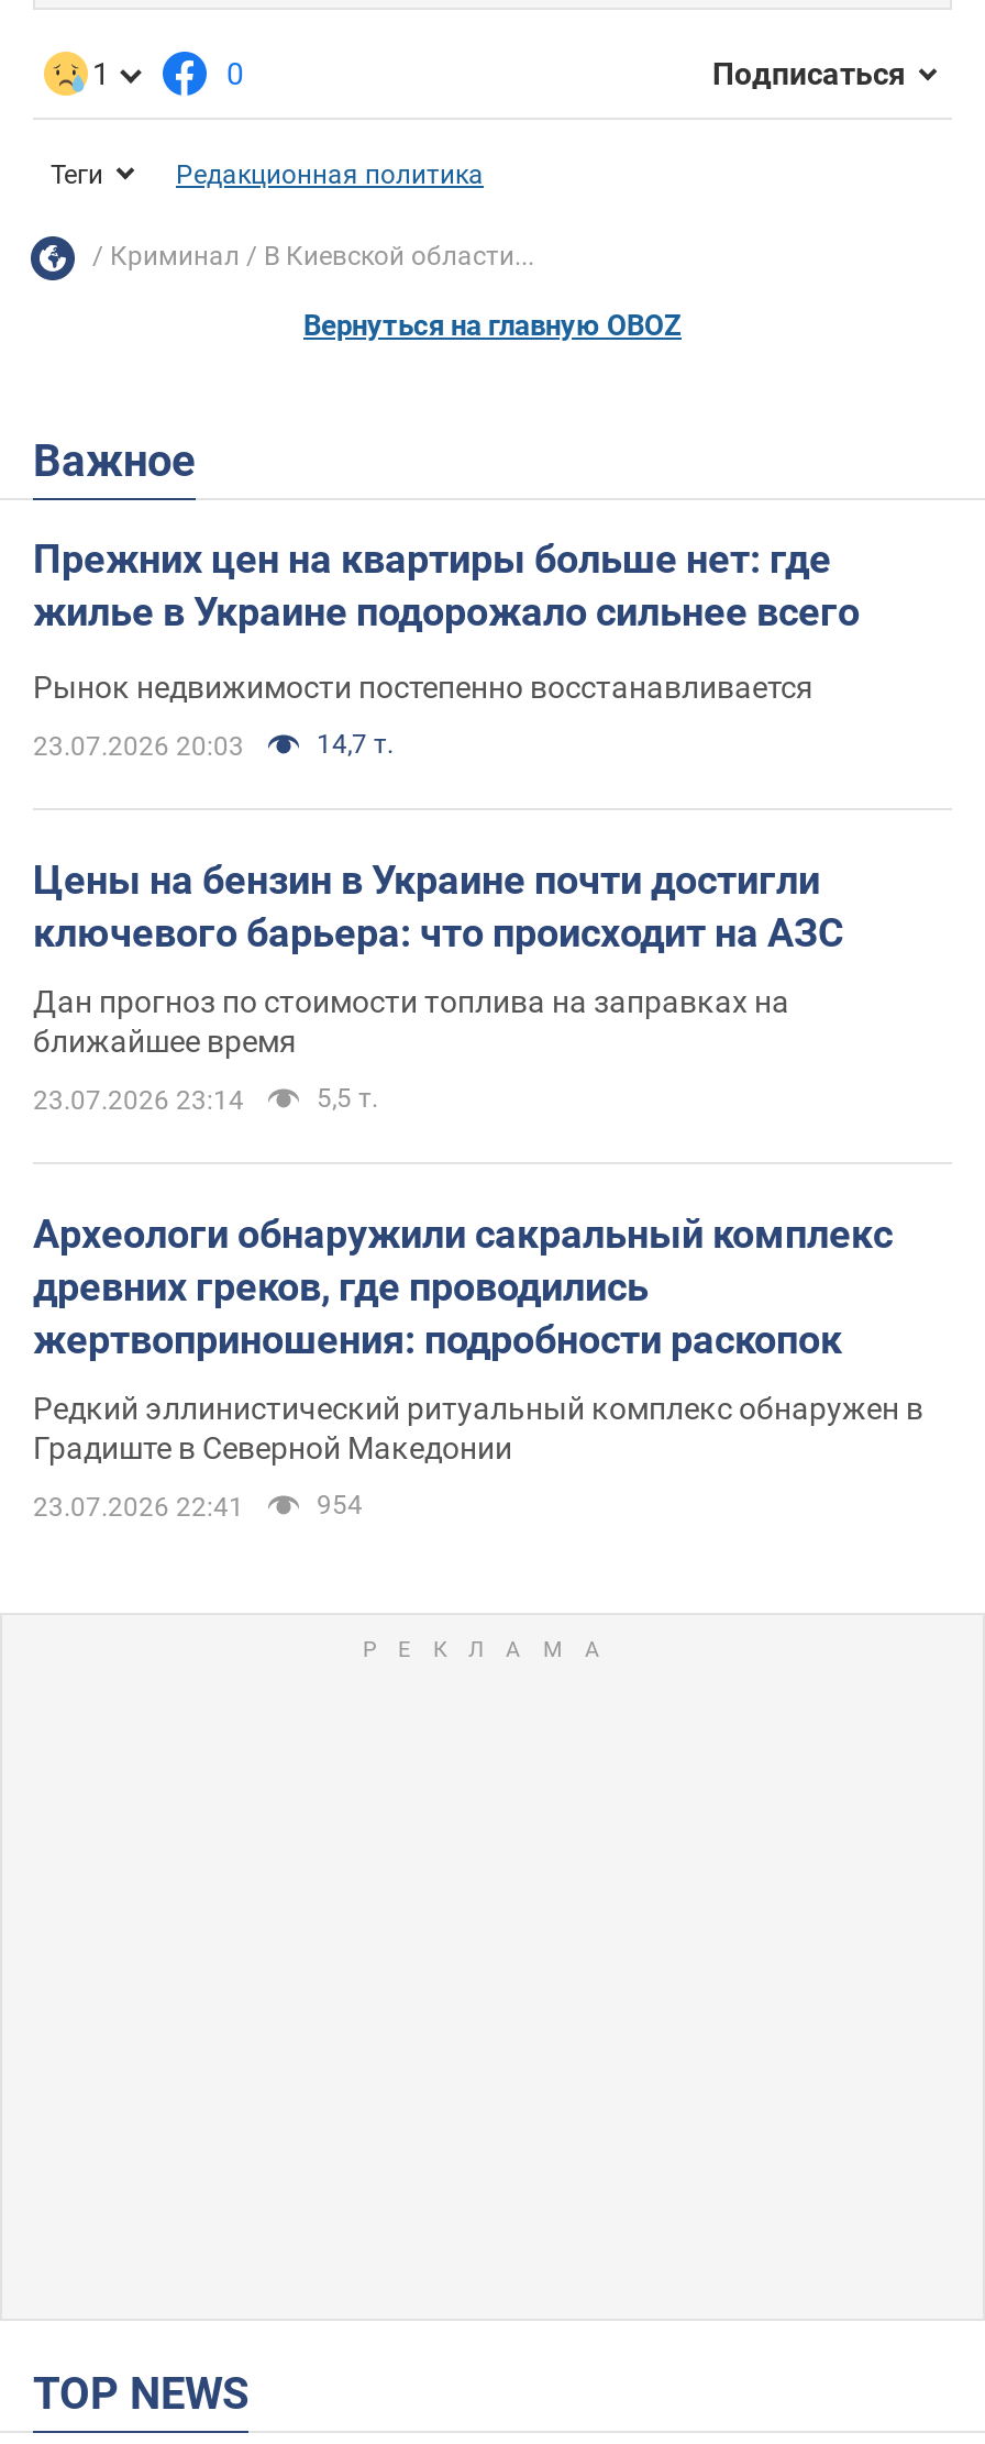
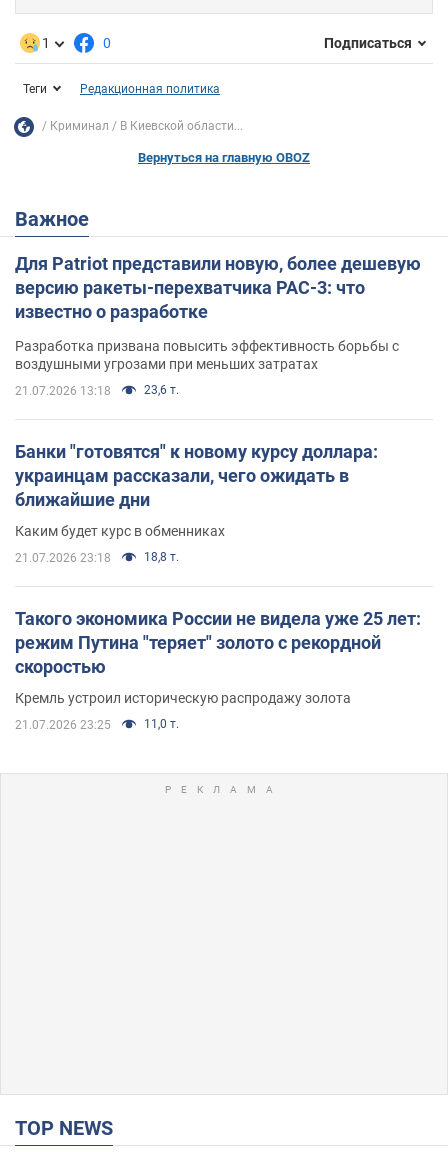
[33,535,860,633] Прежних цен на квартиры больше нет: где | жилье в Украине подорожало сильнее всего -> [15,253,421,322] Для Patriot представили новую, более дешевую | версию ракеты-перехватчика PAC-3: что | известно о разработке
[33,669,814,704] Рынок недвижимости постепенно восстанавливается -> [15,338,399,372] Разработка призвана повысить эффективность борьбы с | воздушными угрозами при меньших затратах
[33,728,394,761] 23.07.2026 20:03 | 14,7 т. -> [15,383,179,398] 21.07.2026 13:18 | 23,6 т.
[33,856,844,955] Цены на бензин в Украине почти достигли | ключевого барьера: что происходит на АЗС -> [15,441,378,510] Банки "готовятся" к новому курсу доллара: | украинцам рассказали, чего ожидать в | ближайшие дни
[33,983,789,1058] Дан прогноз по стоимости топлива на заправках на | ближайшее время -> [15,523,225,539] Каким будет курс в обменниках
[33,1082,378,1115] 23.07.2026 23:14 | 5,5 т. -> [15,550,179,565] 21.07.2026 23:18 | 18,8 т.
[33,1210,893,1361] Археологи обнаружили сакральный комплекс | древних греков, где проводились | жертвоприношения: подробности раскопок -> [15,608,421,677] Такого экономика России не видела уже 25 лет: | режим Путина "теряет" золото с рекордной | скоростью
[33,1390,923,1465] Редкий эллинистический ритуальный комплекс обнаружен в | Градиште в Северной Македонии -> [15,690,351,706] Кремль устроил историческую распродажу золота
[33,1489,363,1522] 23.07.2026 22:41 | 954 -> [15,717,179,732] 21.07.2026 23:25 | 11,0 т.

